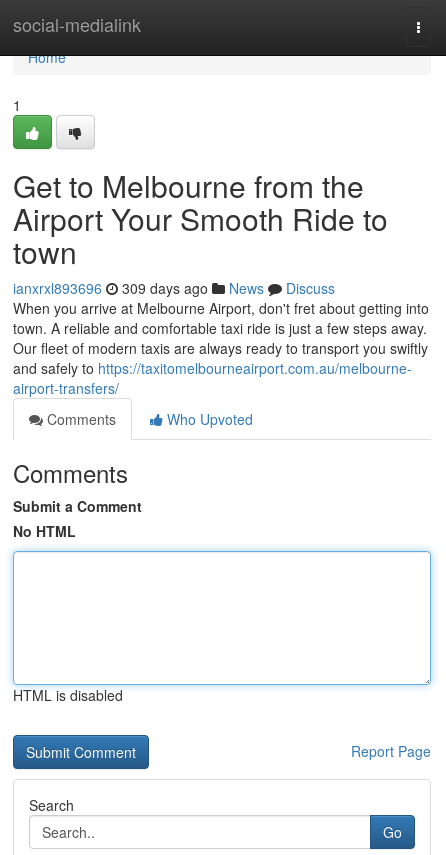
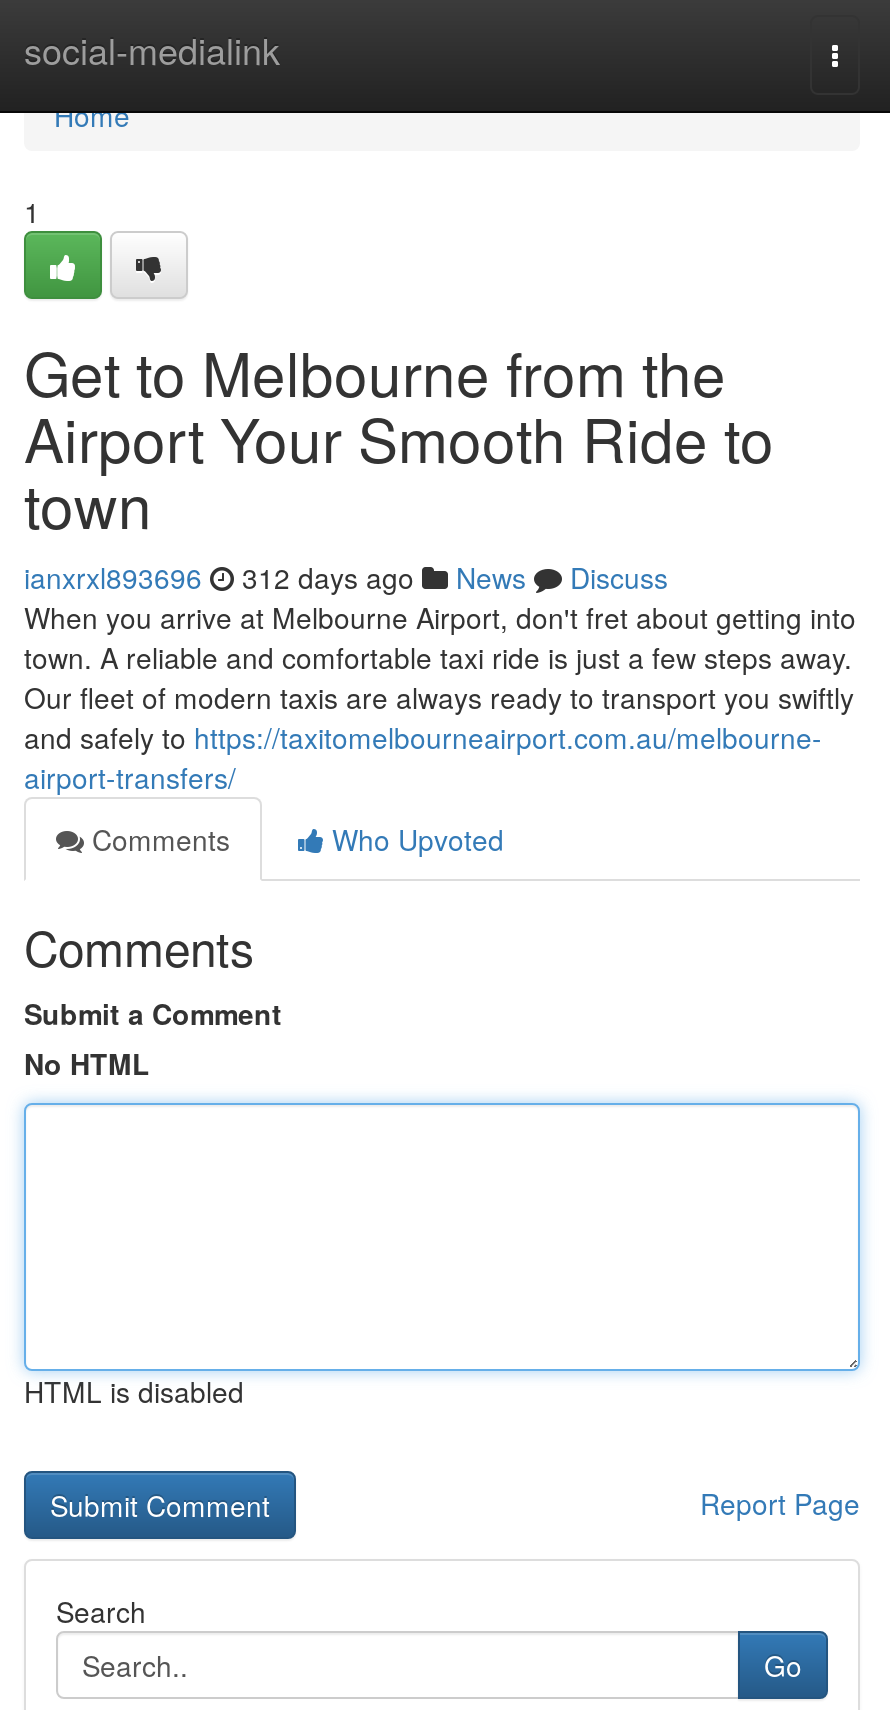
[13,278,335,298] ianxrxl893696 309 days ago News Discuss -> [24,557,668,597] ianxrxl893696 312 days ago News Discuss

